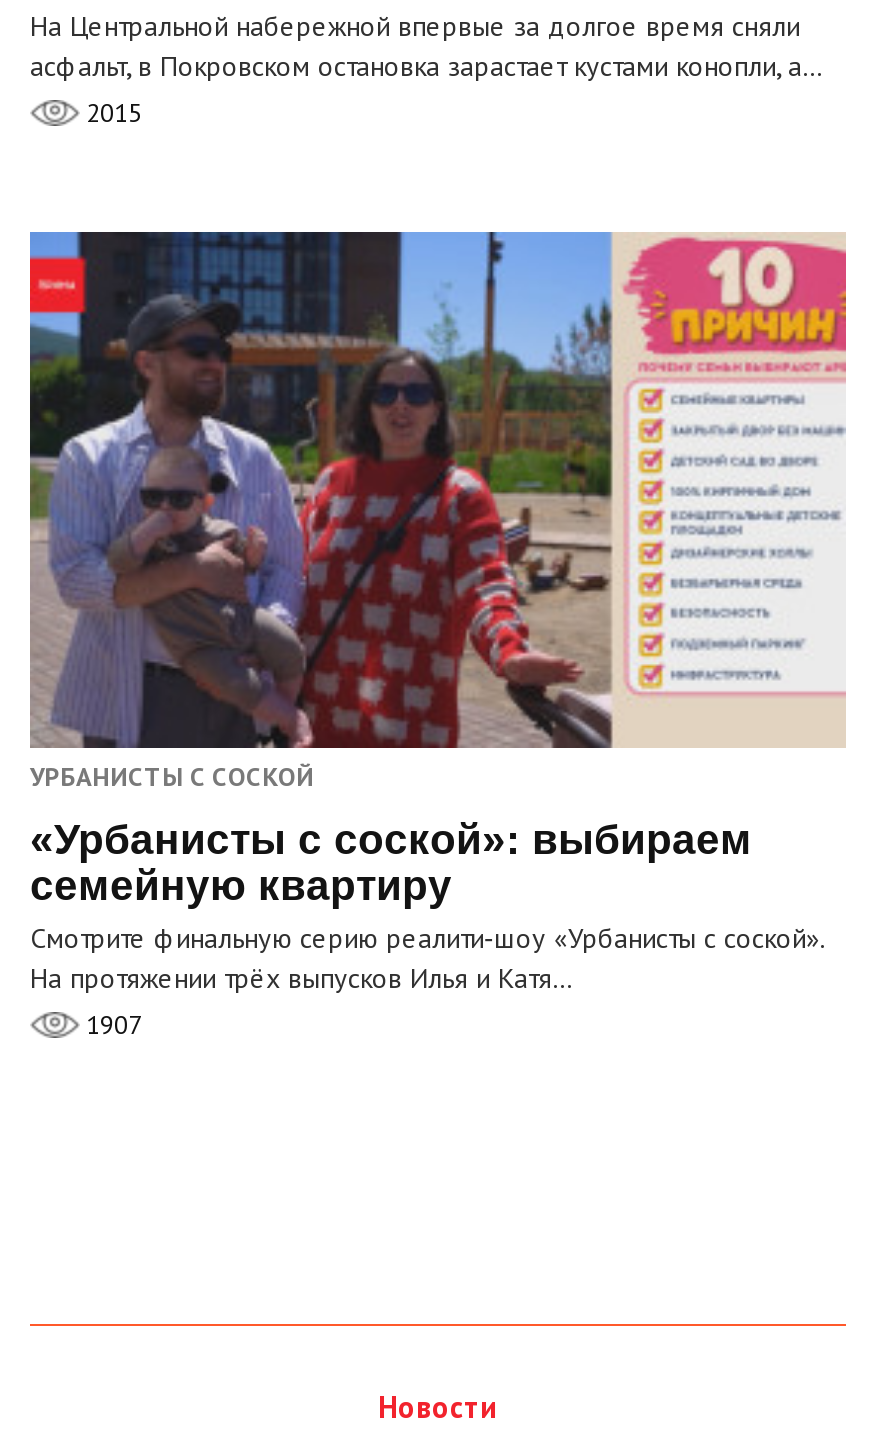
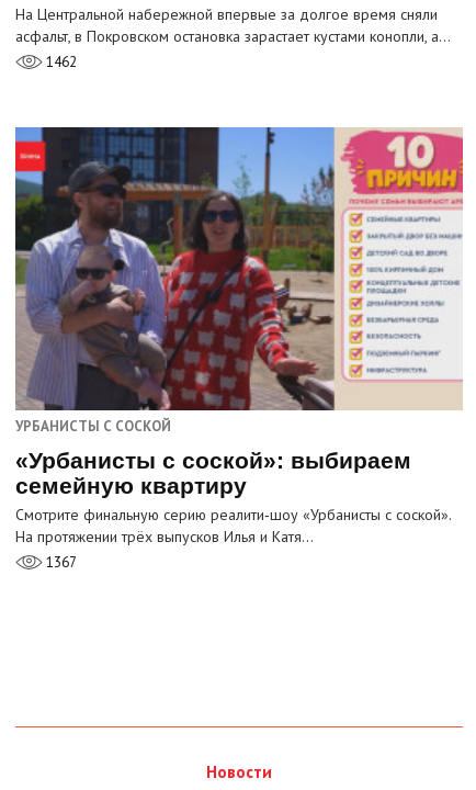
[80,96,142,130] 2015 -> [43,53,77,71] 1462
[80,1008,142,1042] 1907 -> [43,553,77,572] 1367

